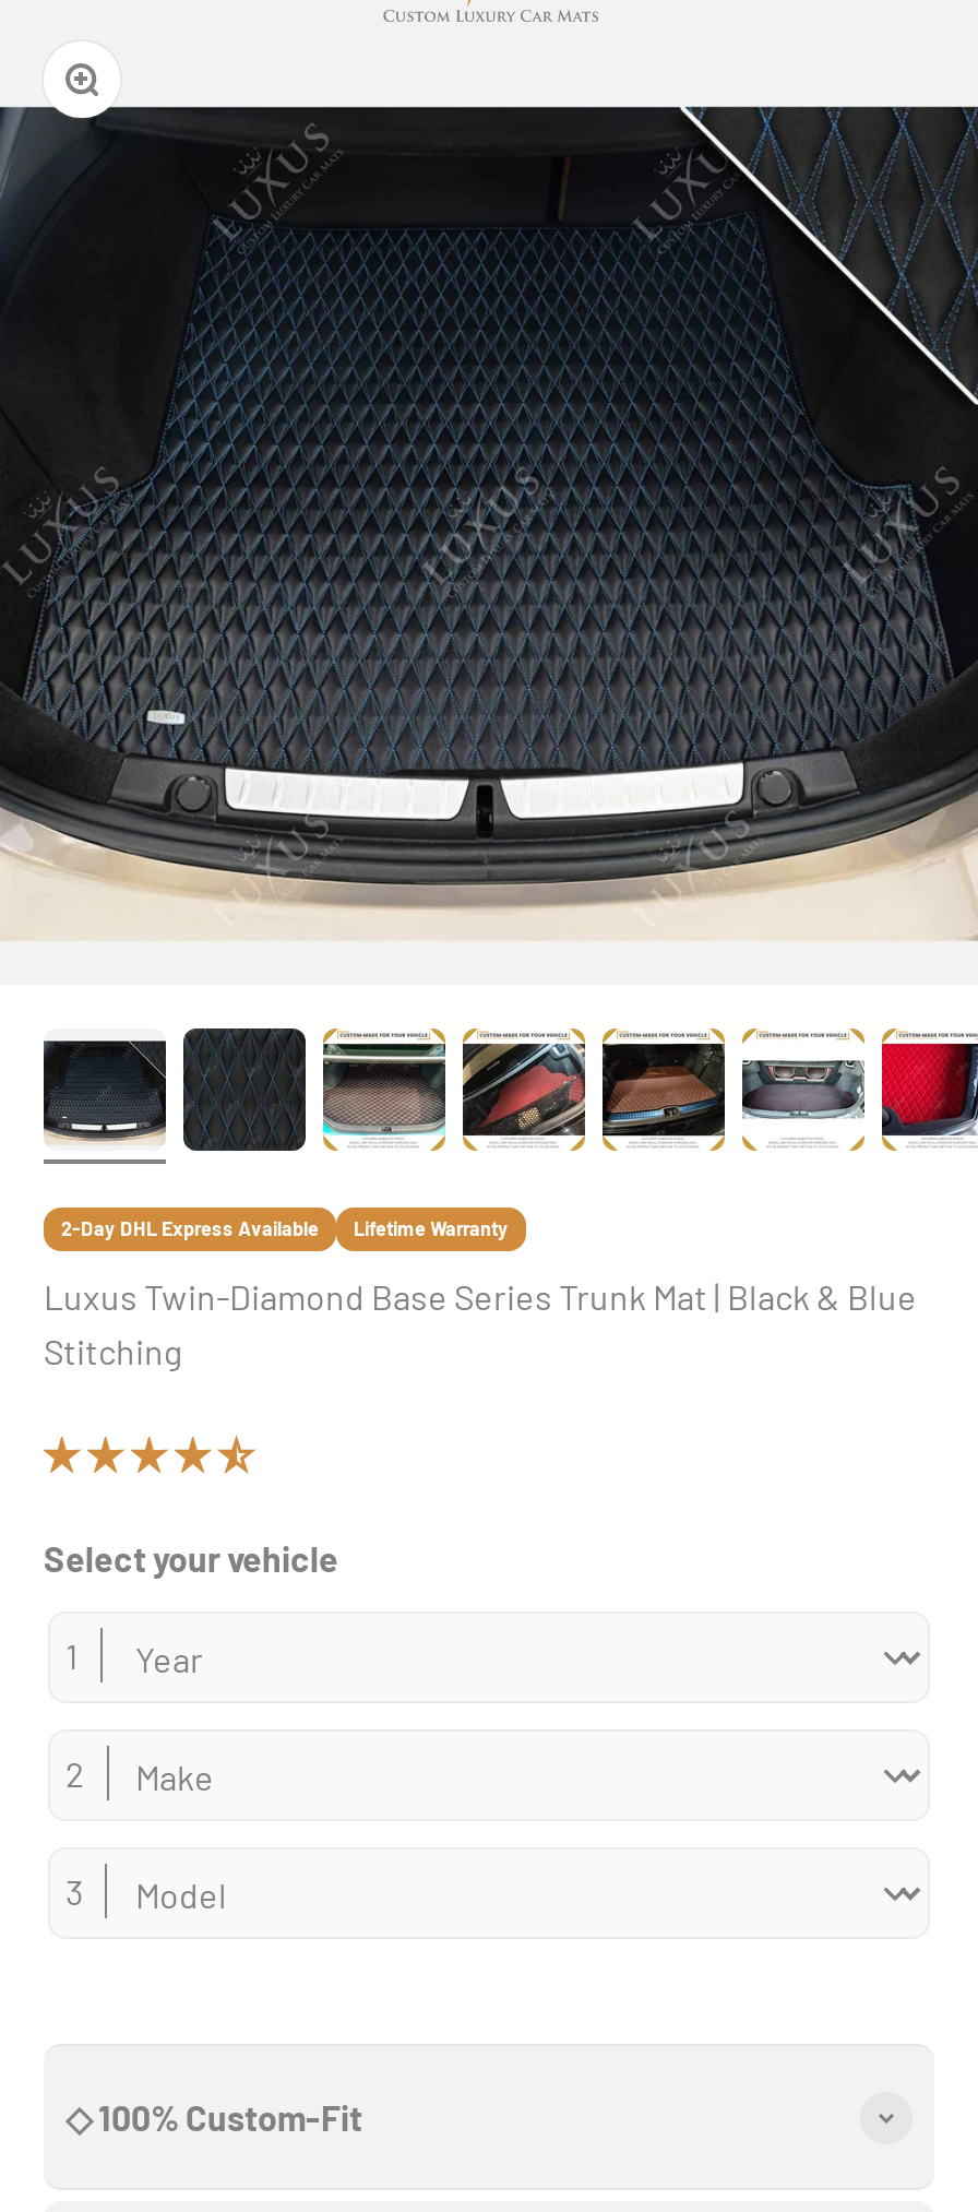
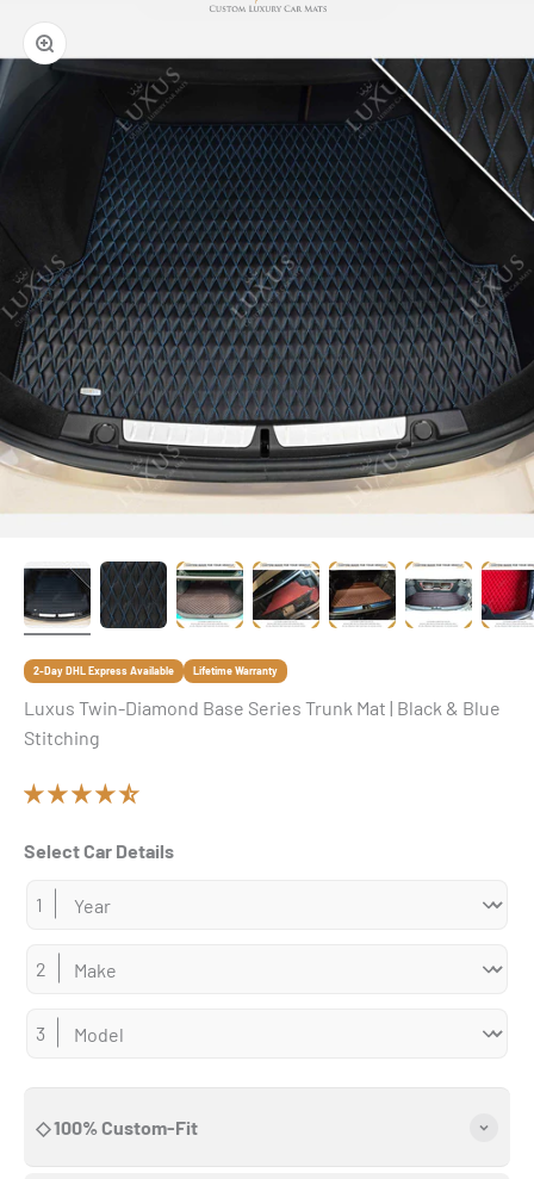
[44,1537,338,1579] Select your vehicle -> [24,839,174,862] Select Car Details

